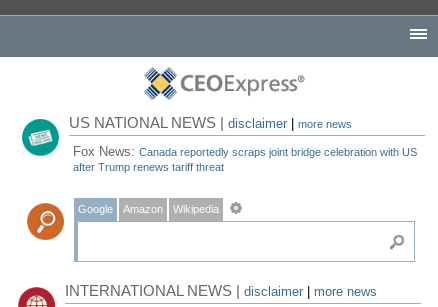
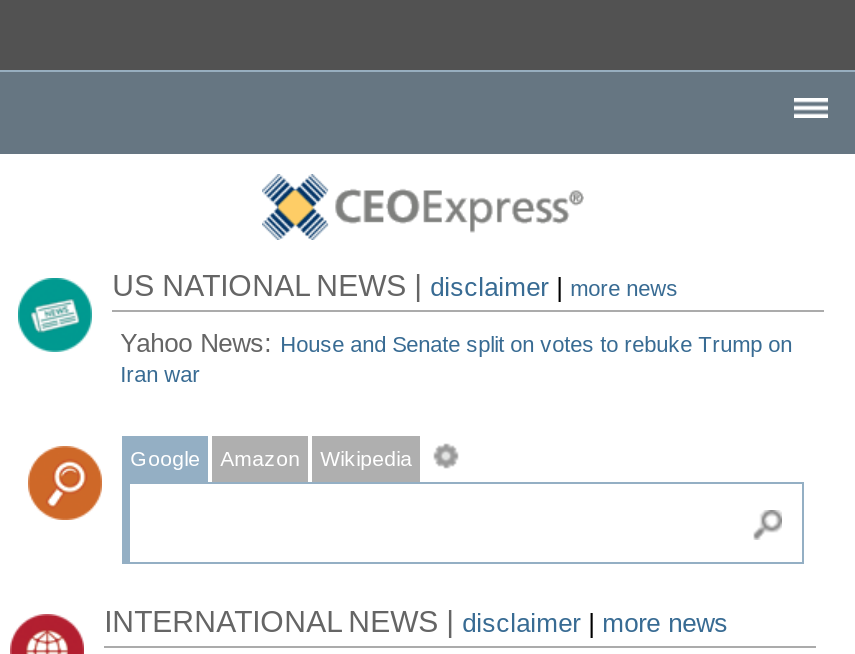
[73,144,417,173] Fox News: Canada reportedly scraps joint bridge celebration with US | after Trump renews tariff threat -> [120,328,792,386] Yahoo News: House and Senate split on votes to rebuke Trump on | Iran war

